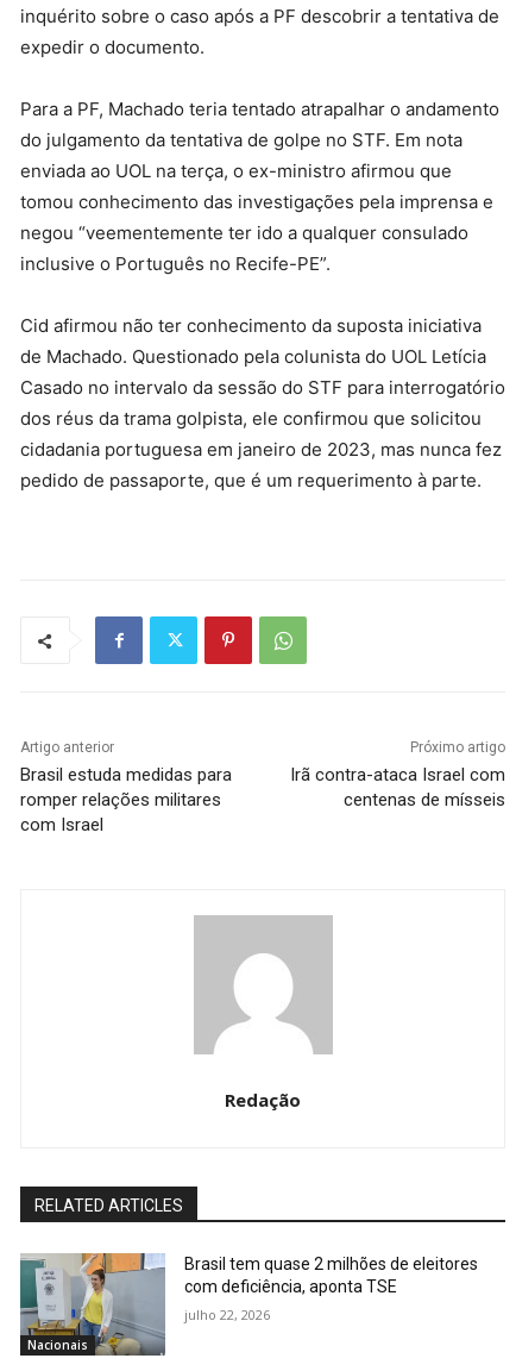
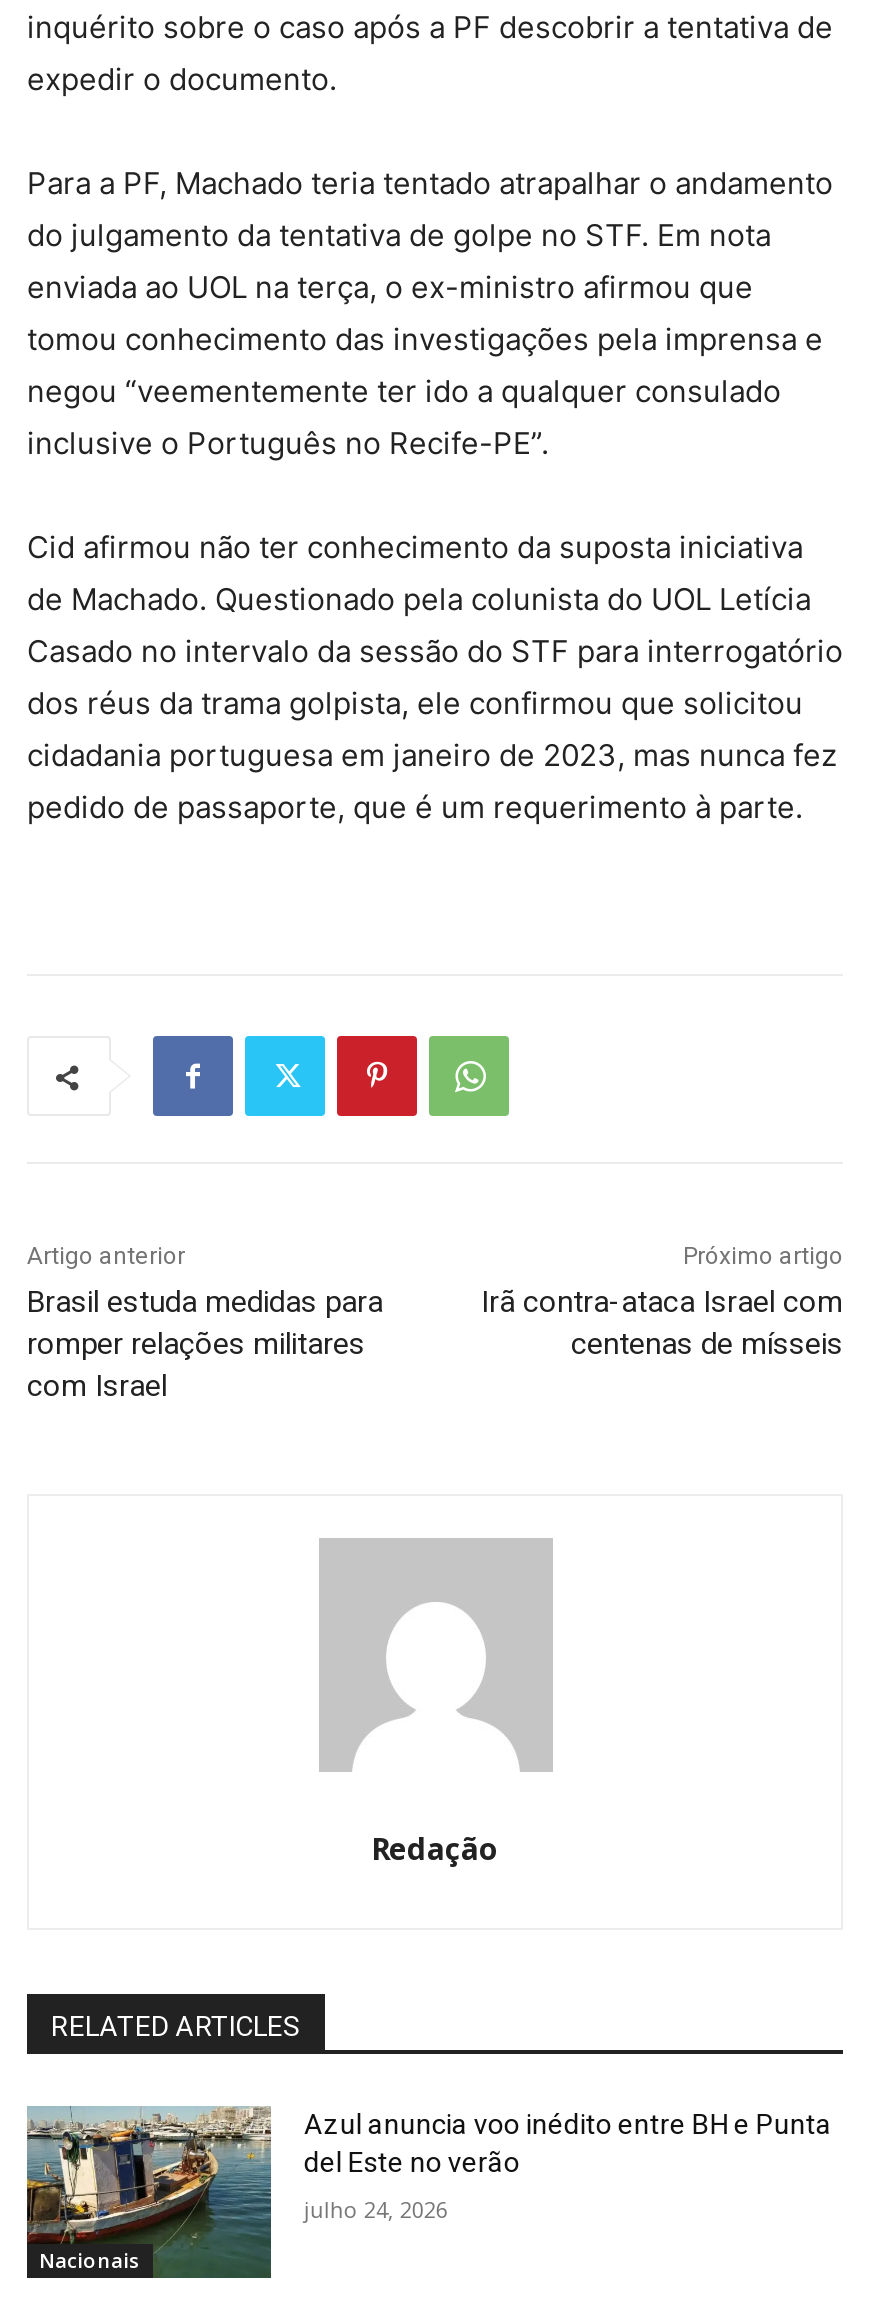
[19,1252,478,1356] [image] | Brasil tem quase 2 milhões de eleitores | com deficiência, aponta TSE -> [25,2106,832,2276] [image] | Azul anuncia voo inédito entre BH e Punta | del Este no verão
[185,1306,270,1324] julho 22, 2026 -> [304,2194,448,2224] julho 24, 2026

